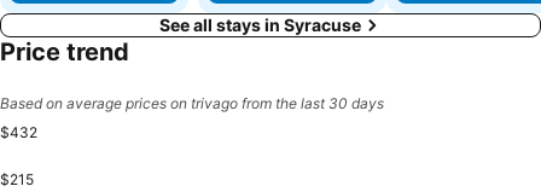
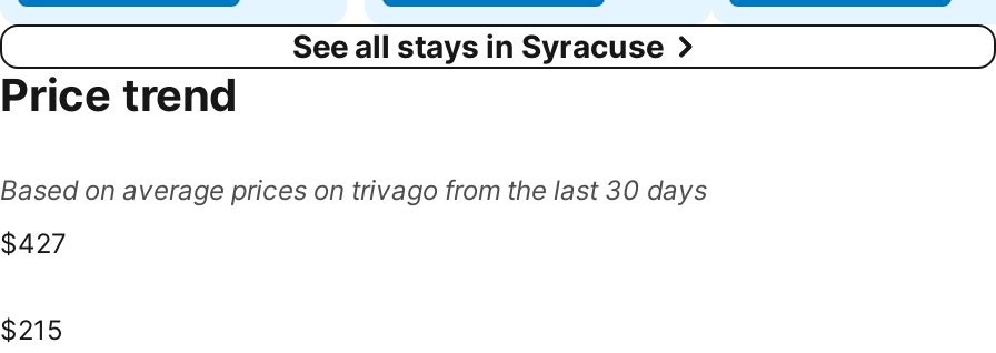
[0,123,37,141] $432 -> [0,226,67,260] $427

